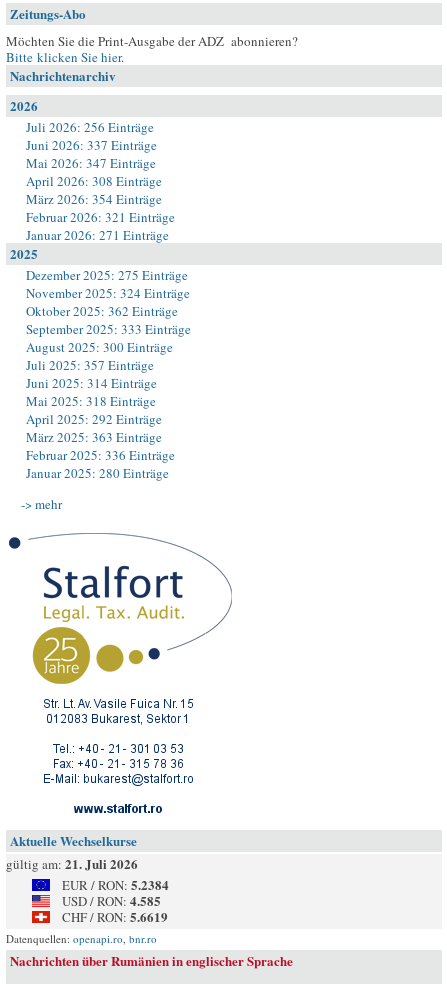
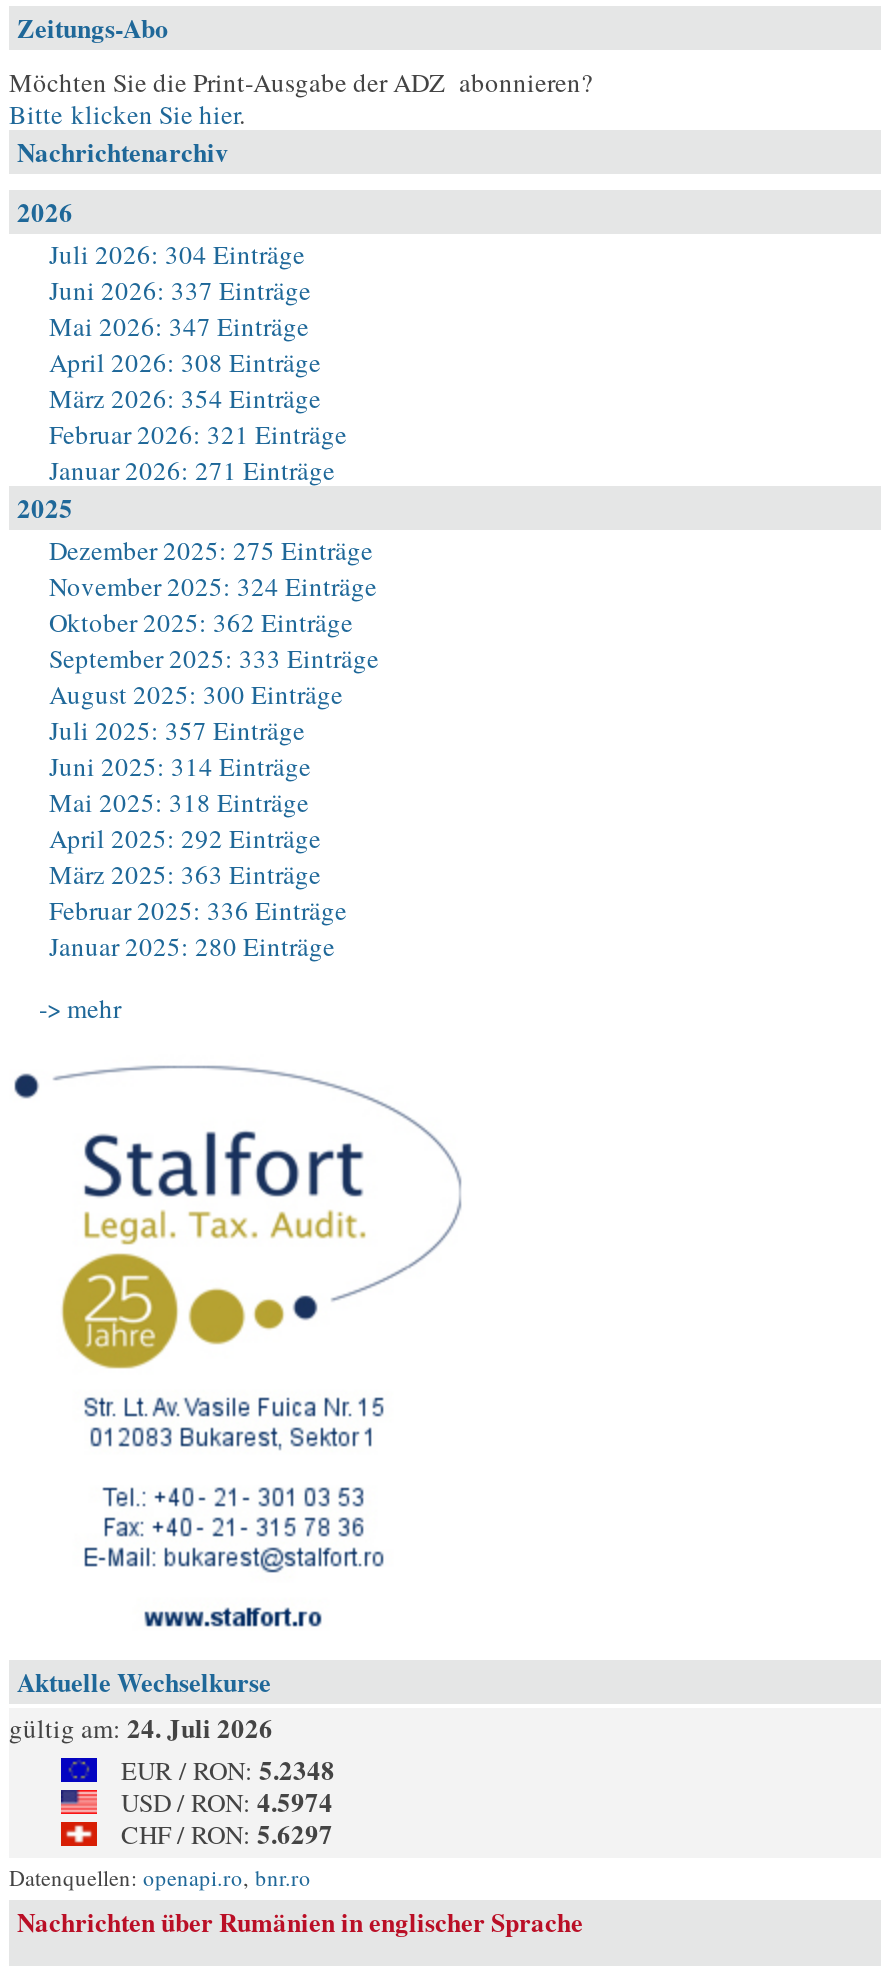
[26,118,154,136] Juli 2026: 256 Einträge -> [49,236,305,272] Juli 2026: 304 Einträge
[6,854,138,873] gültig am: 21. Juli 2026 -> [9,1708,273,1746] gültig am: 24. Juli 2026
[62,875,169,894] EUR / RON: 5.2384 -> [121,1750,335,1788] EUR / RON: 5.2348
[62,891,161,910] USD / RON: 4.585 -> [121,1782,333,1820] USD / RON: 4.5974
[62,907,168,926] CHF / RON: 5.6619 -> [121,1814,333,1852] CHF / RON: 5.6297

